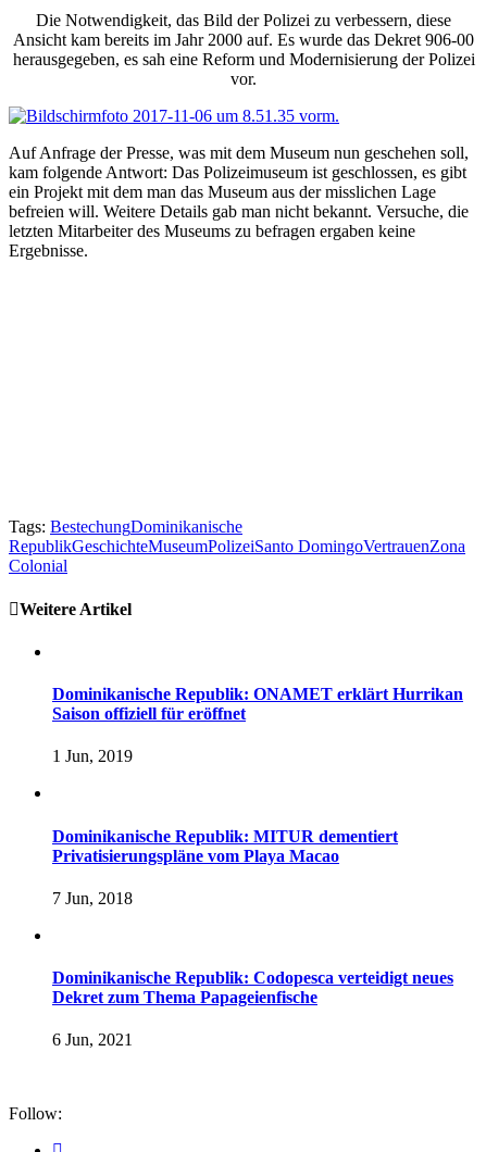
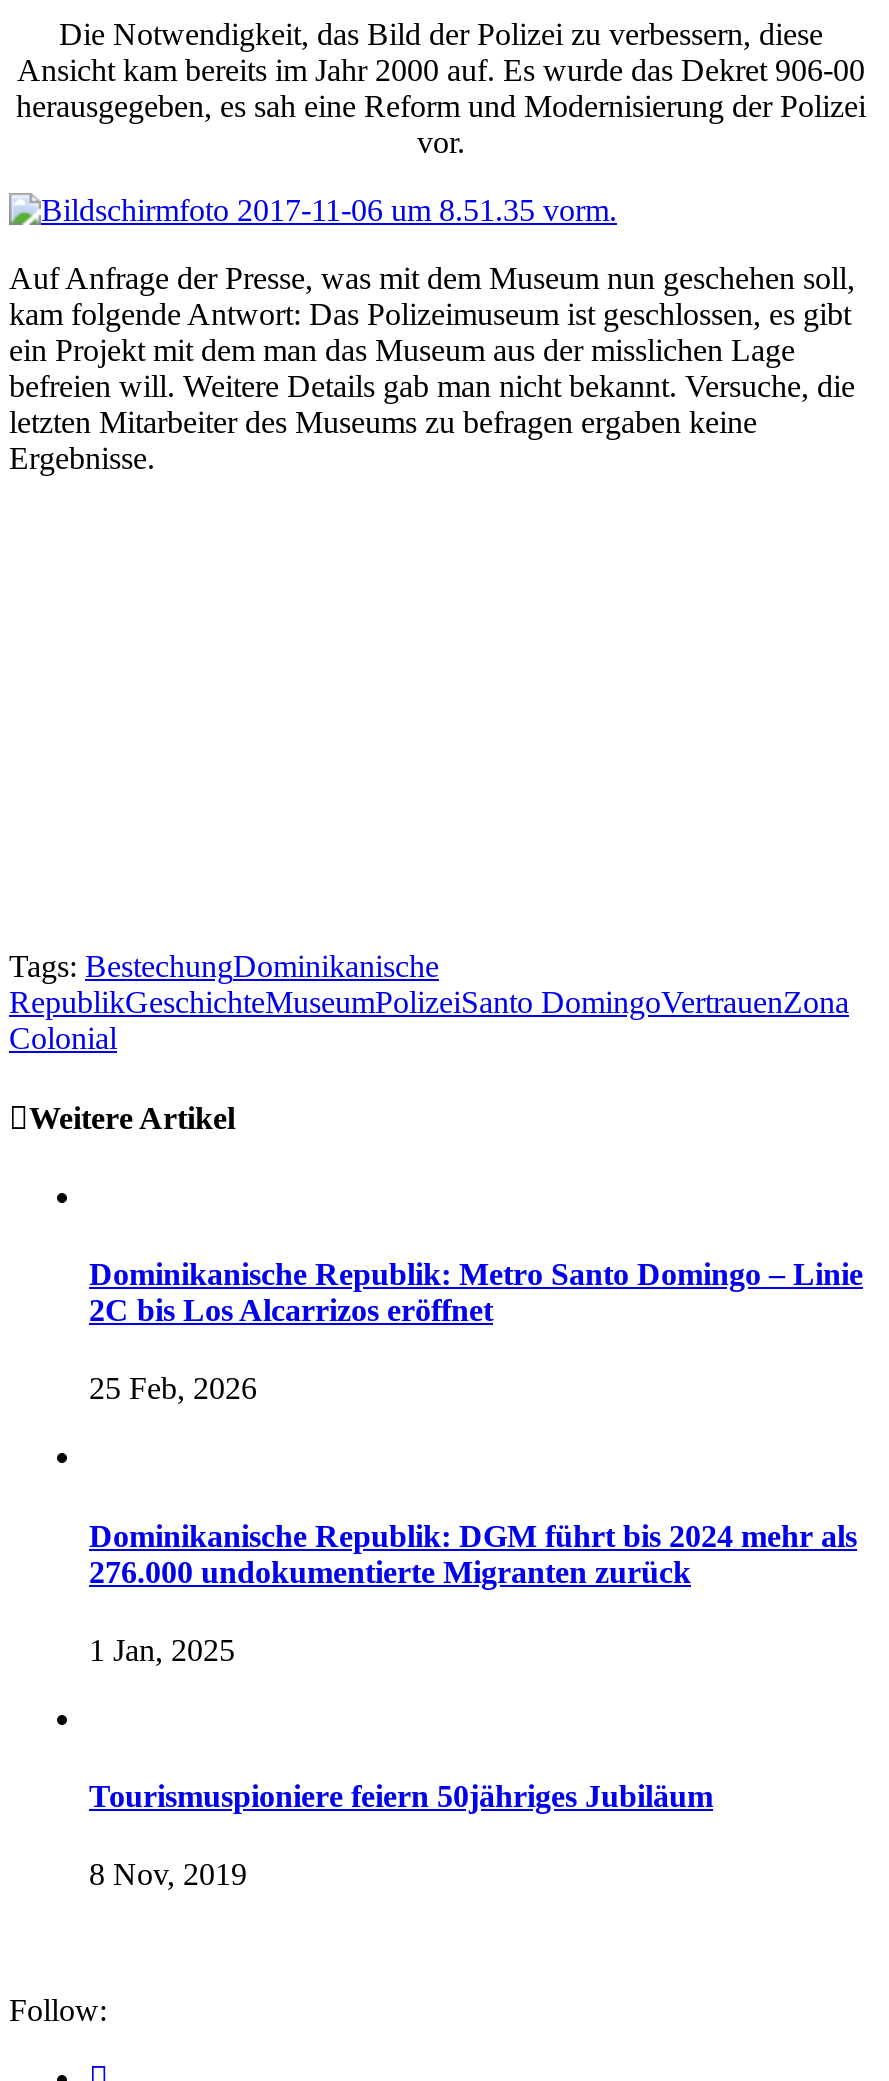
[52,685,463,723] Dominikanische Republik: ONAMET erklärt Hurrikan | Saison offiziell für eröffnet -> [89,1257,863,1327] Dominikanische Republik: Metro Santo Domingo – Linie | 2C bis Los Alcarrizos eröffnet
[52,747,133,766] 1 Jun, 2019 -> [89,1372,257,1406] 25 Feb, 2026
[52,827,398,865] Dominikanische Republik: MITUR dementiert | Privatisierungspläne vom Playa Macao -> [89,1518,857,1588] Dominikanische Republik: DGM führt bis 2024 mehr als | 276.000 undokumentierte Migranten zurück
[52,889,133,907] 7 Jun, 2018 -> [89,1633,235,1667] 1 Jan, 2025
[52,969,453,1007] Dominikanische Republik: Codopesca verteidigt neues | Dekret zum Thema Papageienfische -> [89,1779,713,1813] Tourismuspioniere feiern 50jähriges Jubiläum
[52,1031,133,1049] 6 Jun, 2021 -> [89,1858,247,1892] 8 Nov, 2019

